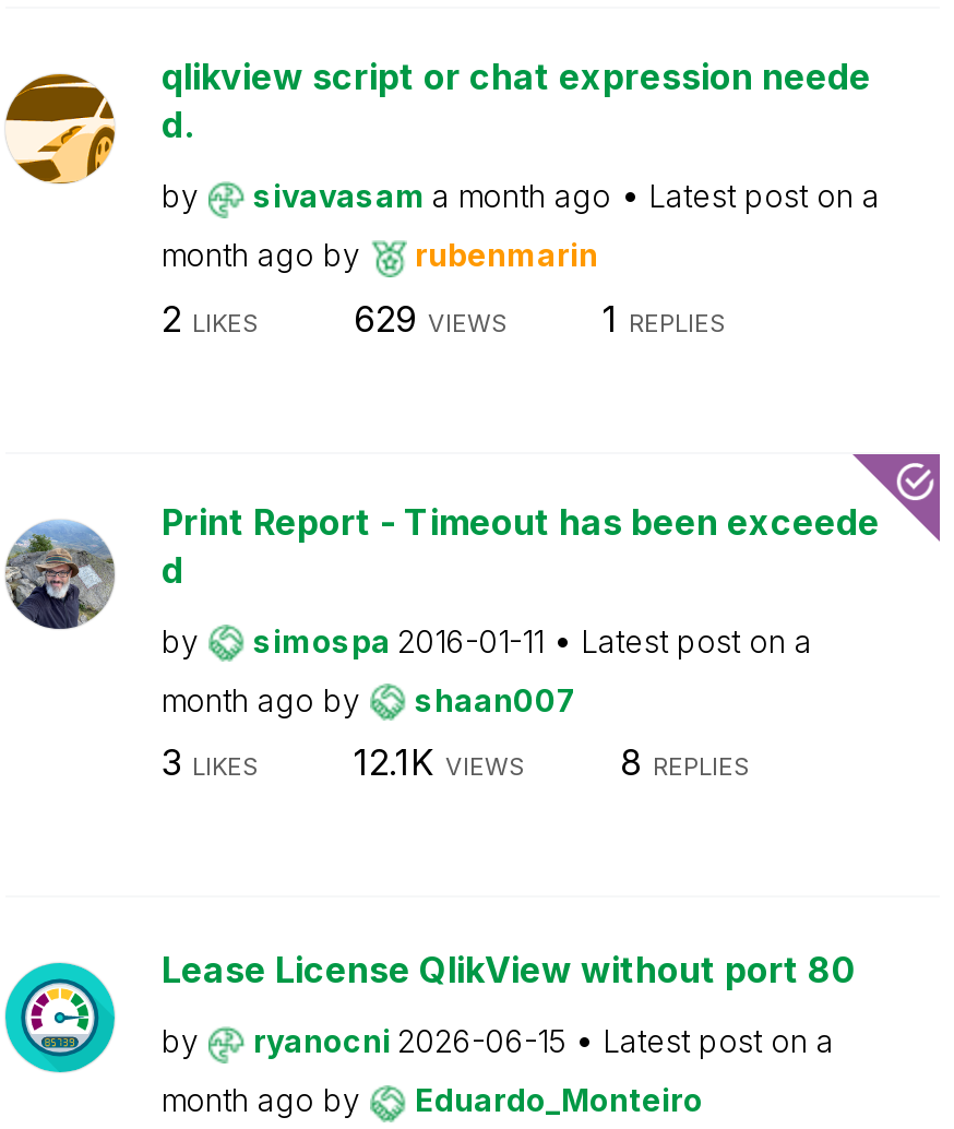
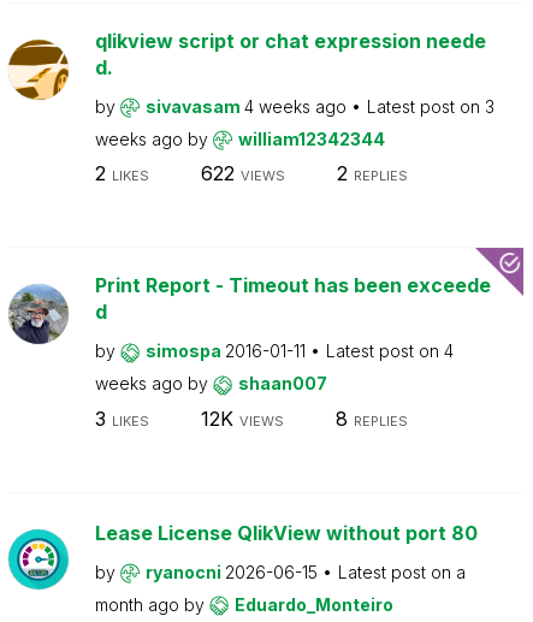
[253,177,880,214] sivavasam a month ago | Latest post on a -> [145,96,494,116] sivavasam 4 weeks ago | Latest post on 3
[162,236,598,273] month ago by | rubenmarin -> [94,128,384,149] weeks ago by | william12342344
[354,296,515,340] 629 VIEWS -> [200,161,288,185] 622 VIEWS
[603,296,727,340] 1 REPLIES -> [336,161,407,185] 2 REPLIES
[581,621,812,658] Latest post on a -> [325,340,453,361] Latest post on 4
[162,680,369,717] month ago by -> [94,373,212,393] weeks ago by
[162,740,751,784] 3 LIKES 12.1K VIEWS 8 REPLIES -> [94,406,407,430] 3 LIKES 12K VIEWS 8 REPLIES

